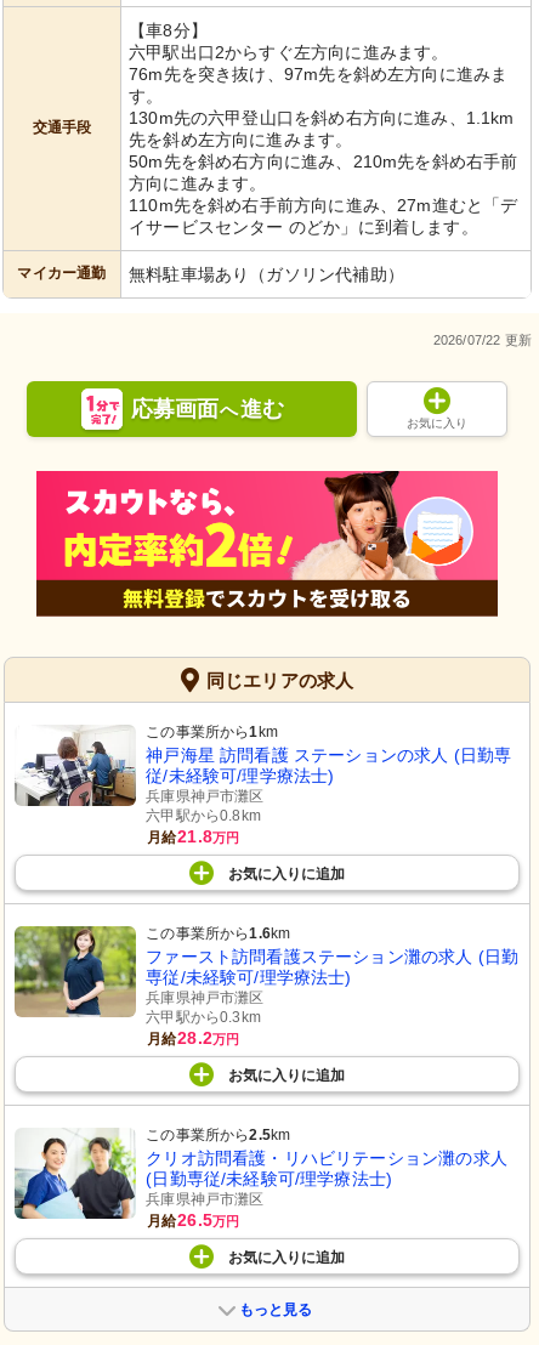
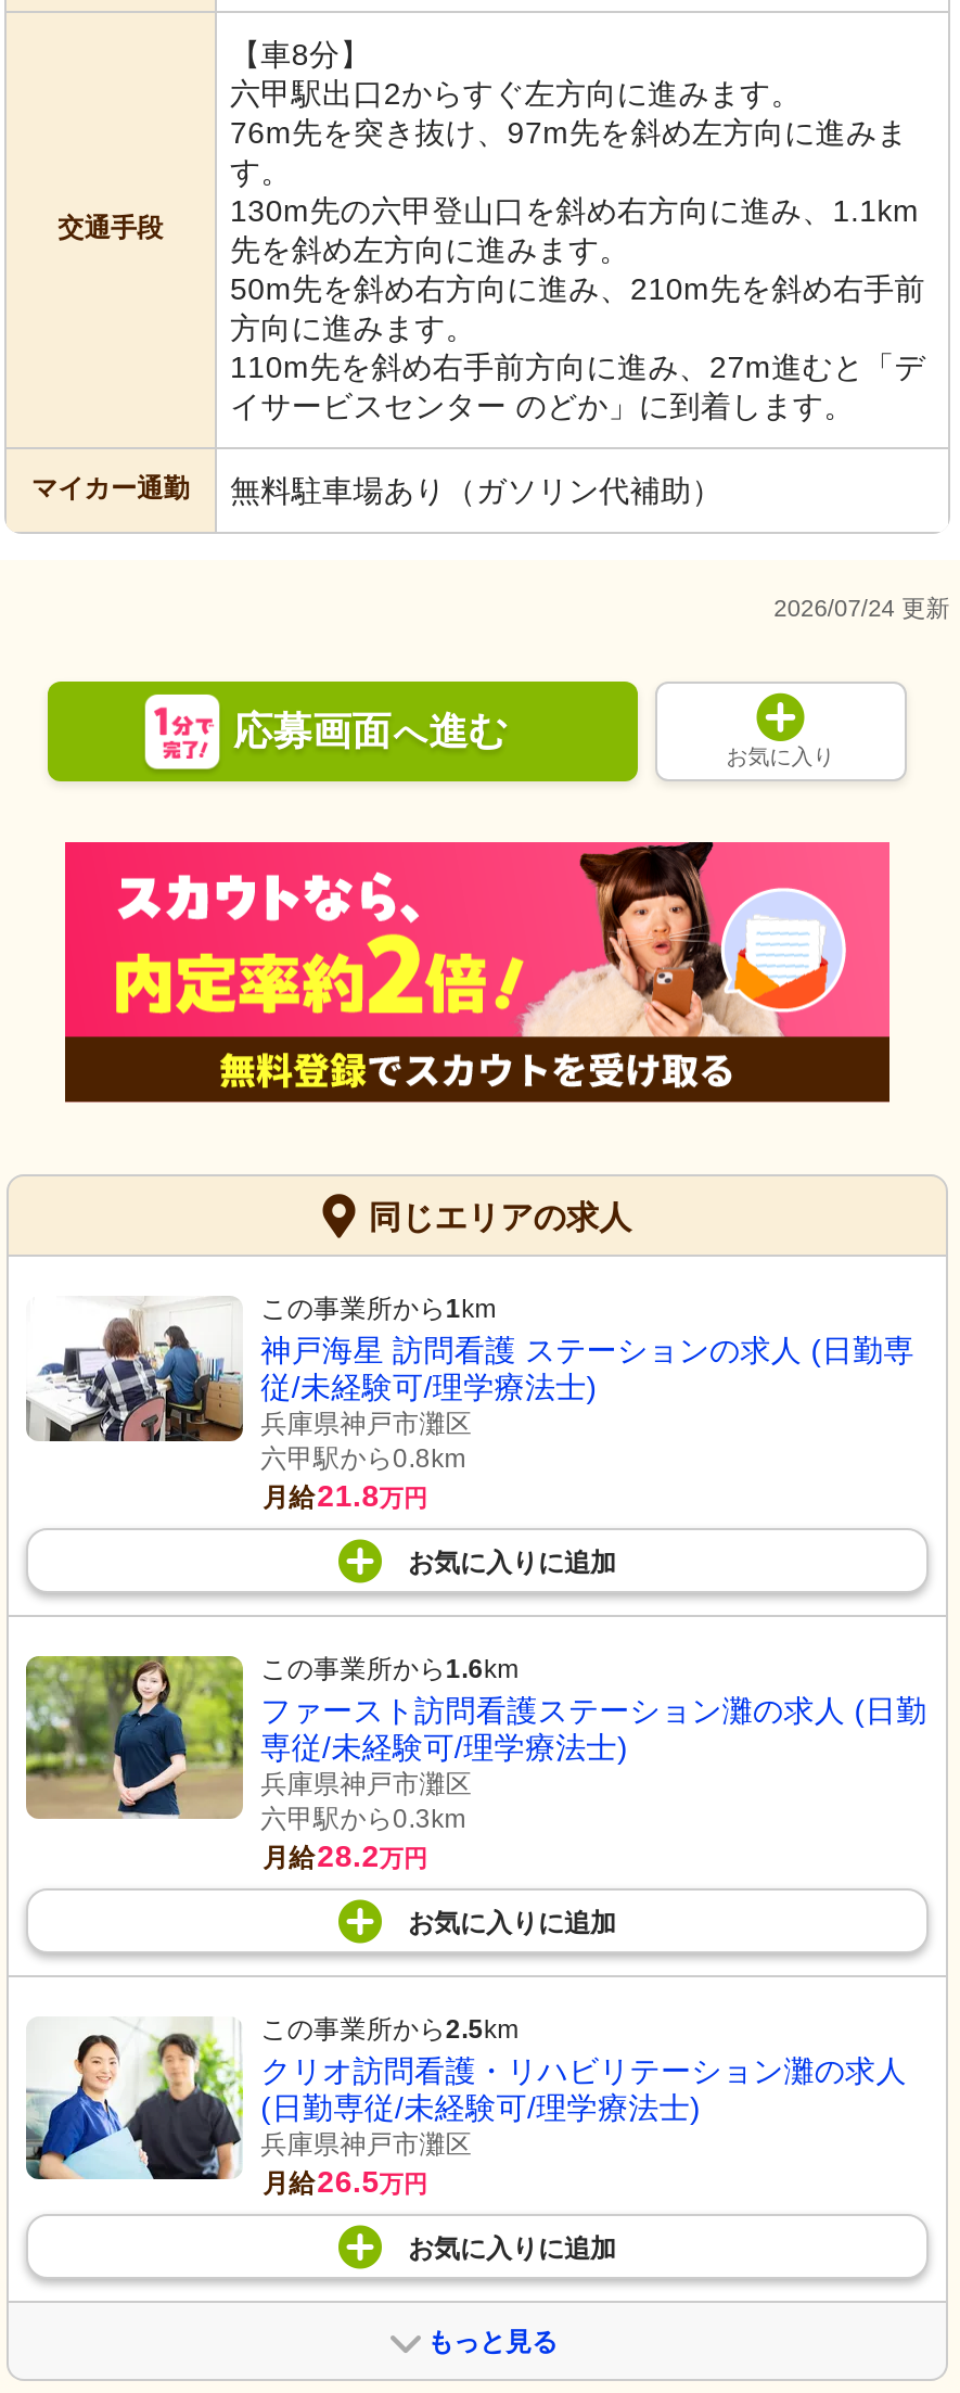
[433,333,532,347] 2026/07/22 更新 -> [774,595,950,621] 2026/07/24 更新

